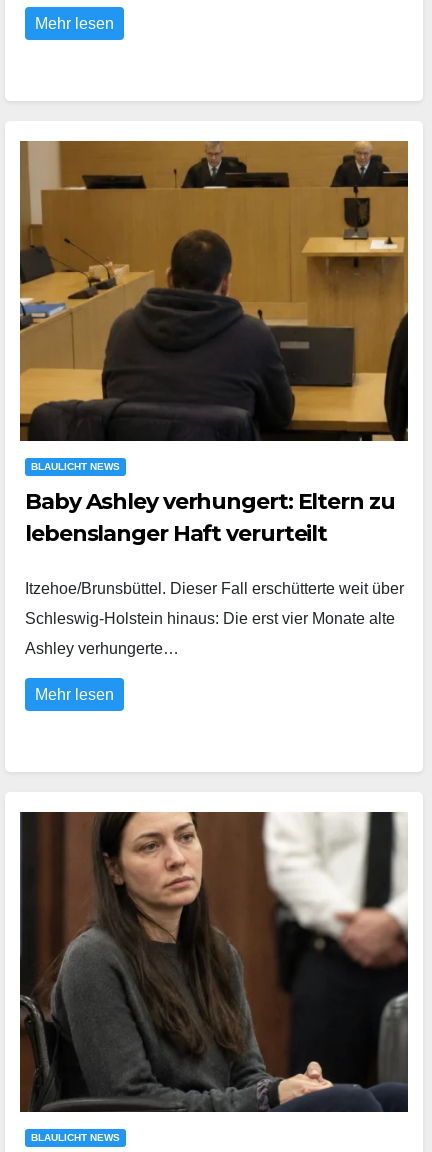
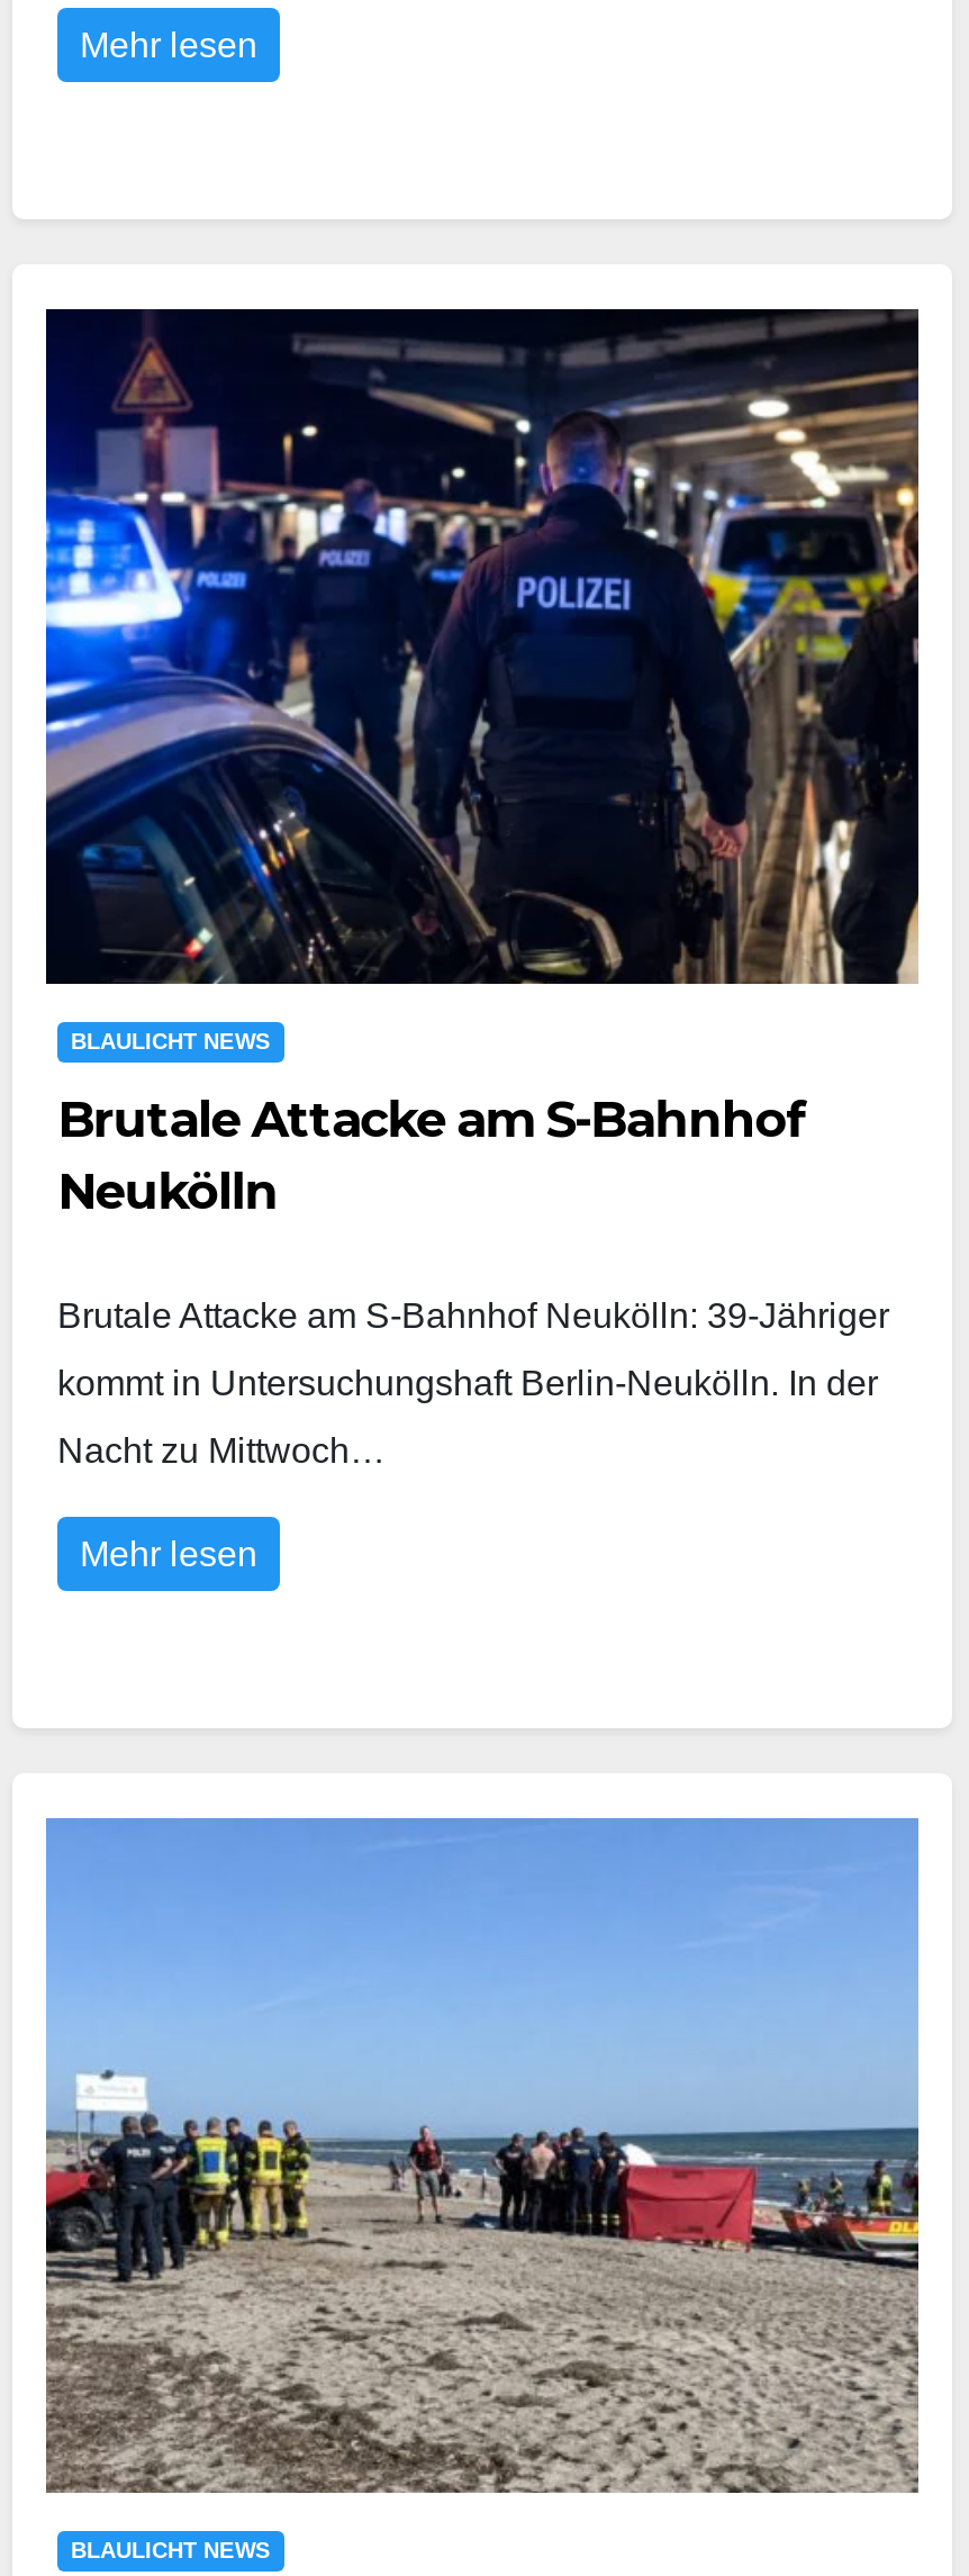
[19,140,409,442] [image] -> [44,307,921,986] [image]
[25,488,395,547] Baby Ashley verhungert: Eltern zu | lebenslanger Haft verurteilt -> [57,1090,806,1222] Brutale Attacke am S-Bahnhof | Neukölln
[25,580,404,597] Itzehoe/Brunsbüttel. Dieser Fall erschütterte weit über -> [57,1296,889,1335] Brutale Attacke am S-Bahnhof Neukölln: 39-Jähriger
[25,610,395,627] Schleswig-Holstein hinaus: Die erst vier Monate alte -> [57,1364,878,1402] kommt in Untersuchungshaft Berlin-Neukölln. In der
[25,640,179,657] Ashley verhungerte… -> [57,1431,386,1470] Nacht zu Mittwoch…
[19,811,409,1113] [image] -> [44,1816,921,2495] [image]

